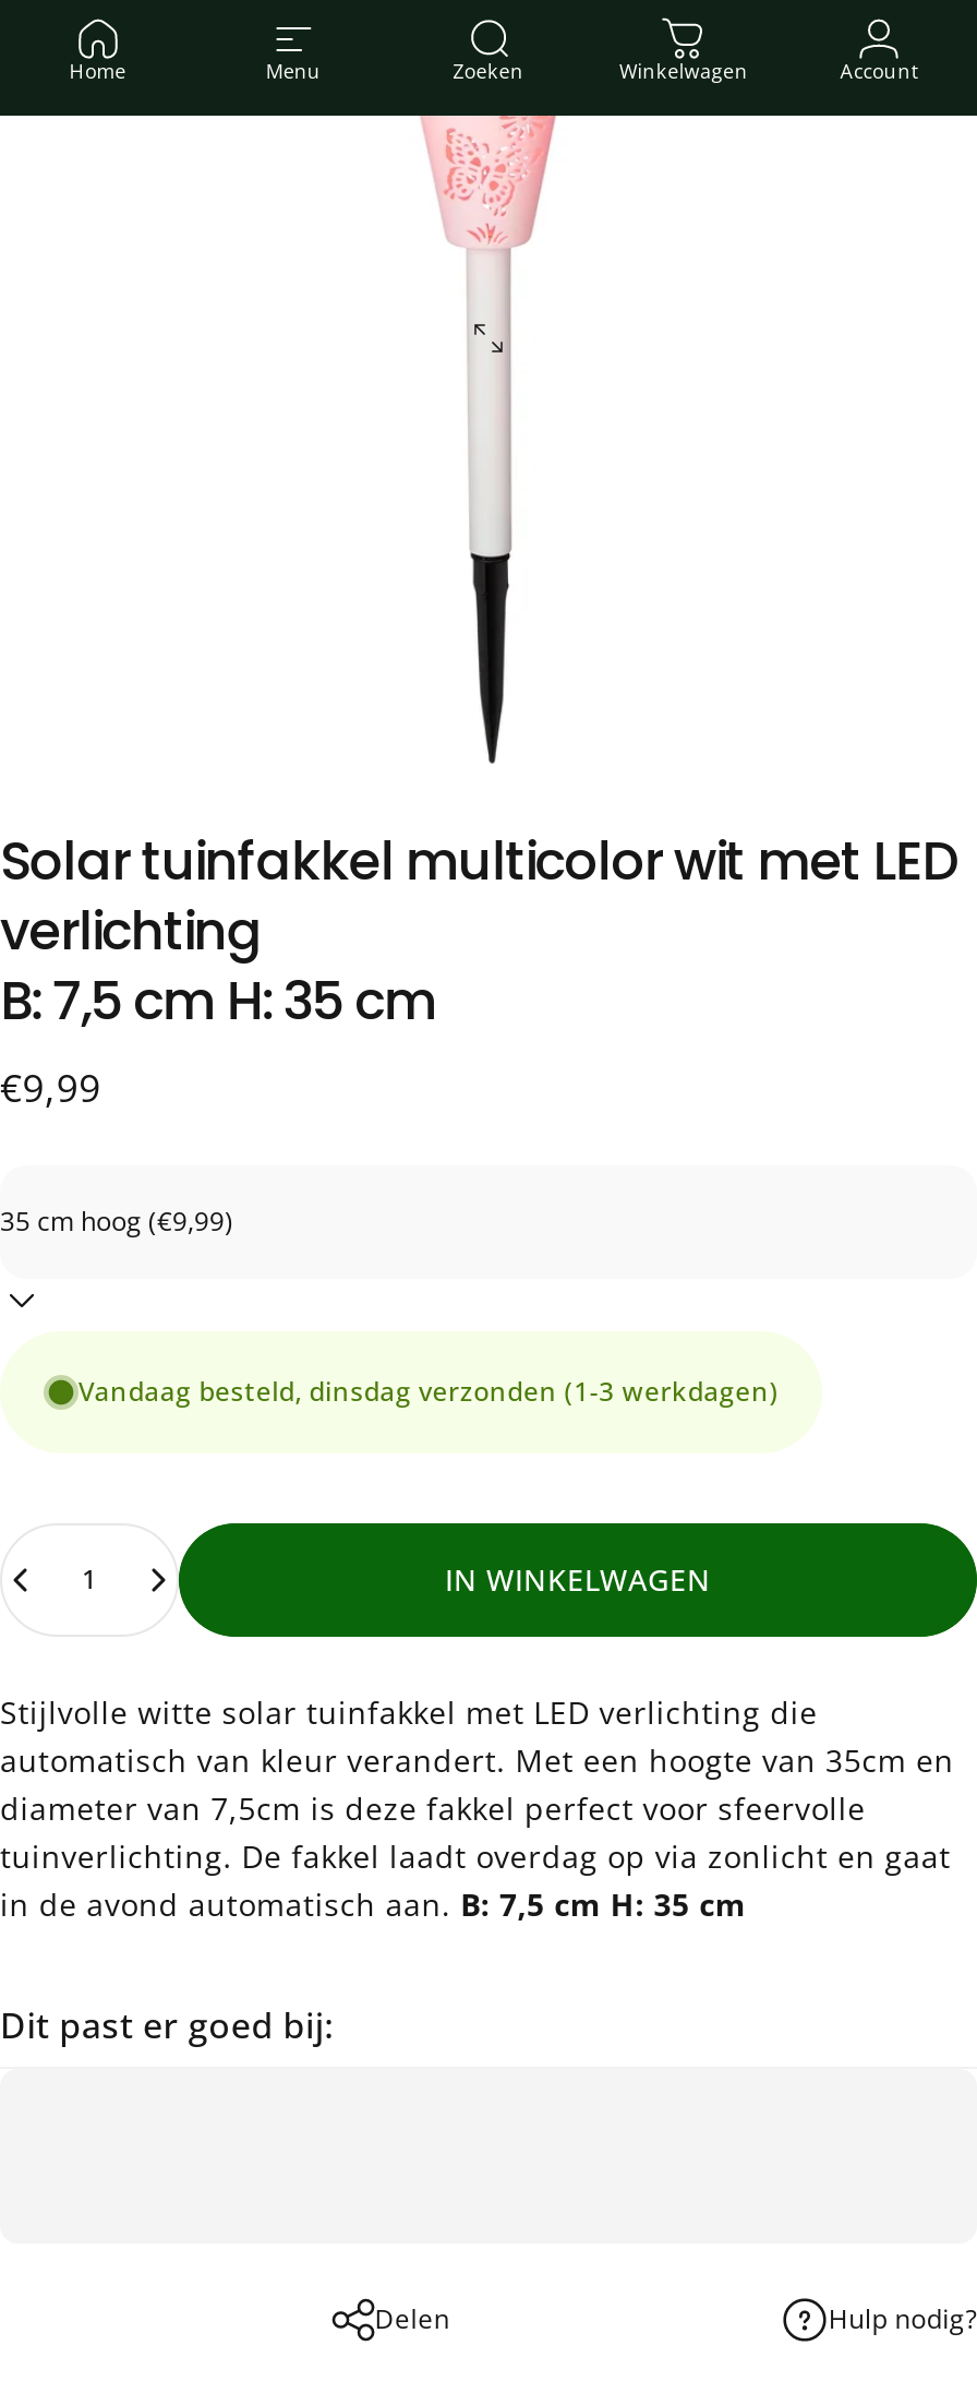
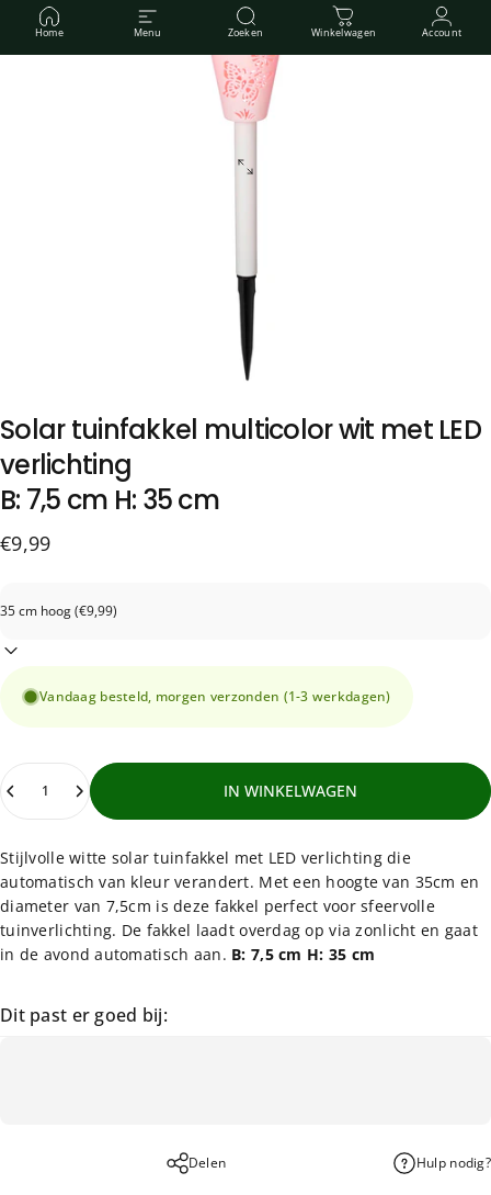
[79,1373,779,1410] Vandaag besteld, dinsdag verzonden (1-3 werkdagen) -> [39,687,391,706] Vandaag besteld, morgen verzonden (1-3 werkdagen)

